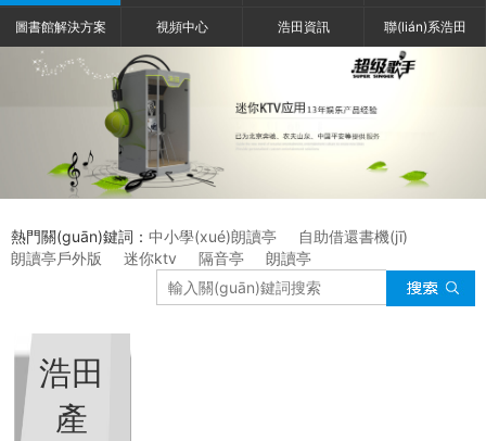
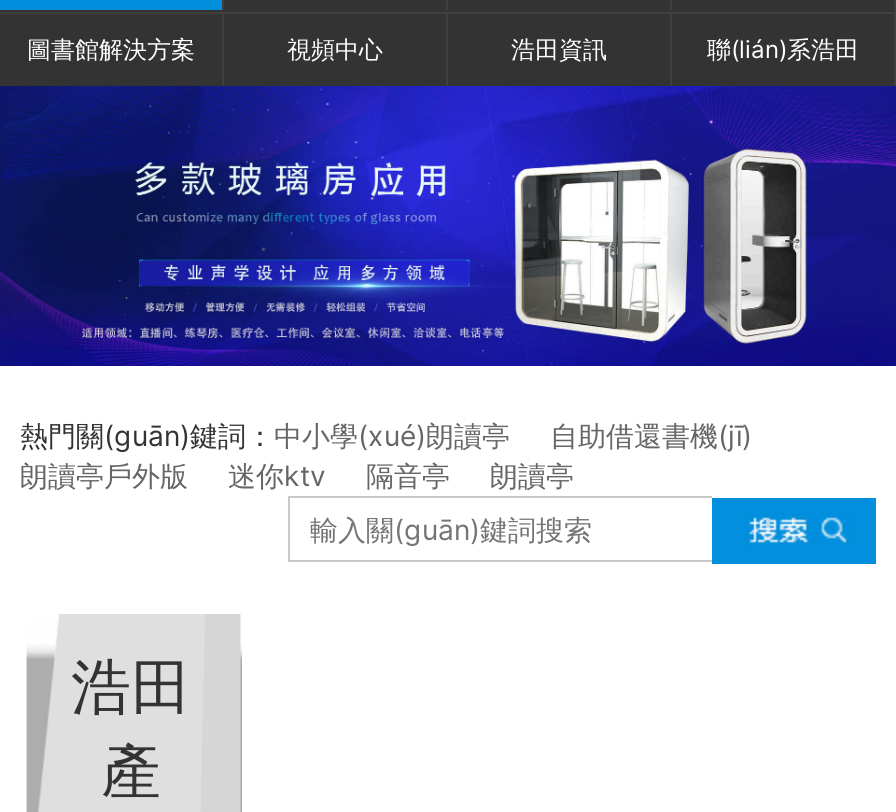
[3,46,483,199] [image] -> [6,84,890,368] [image]

